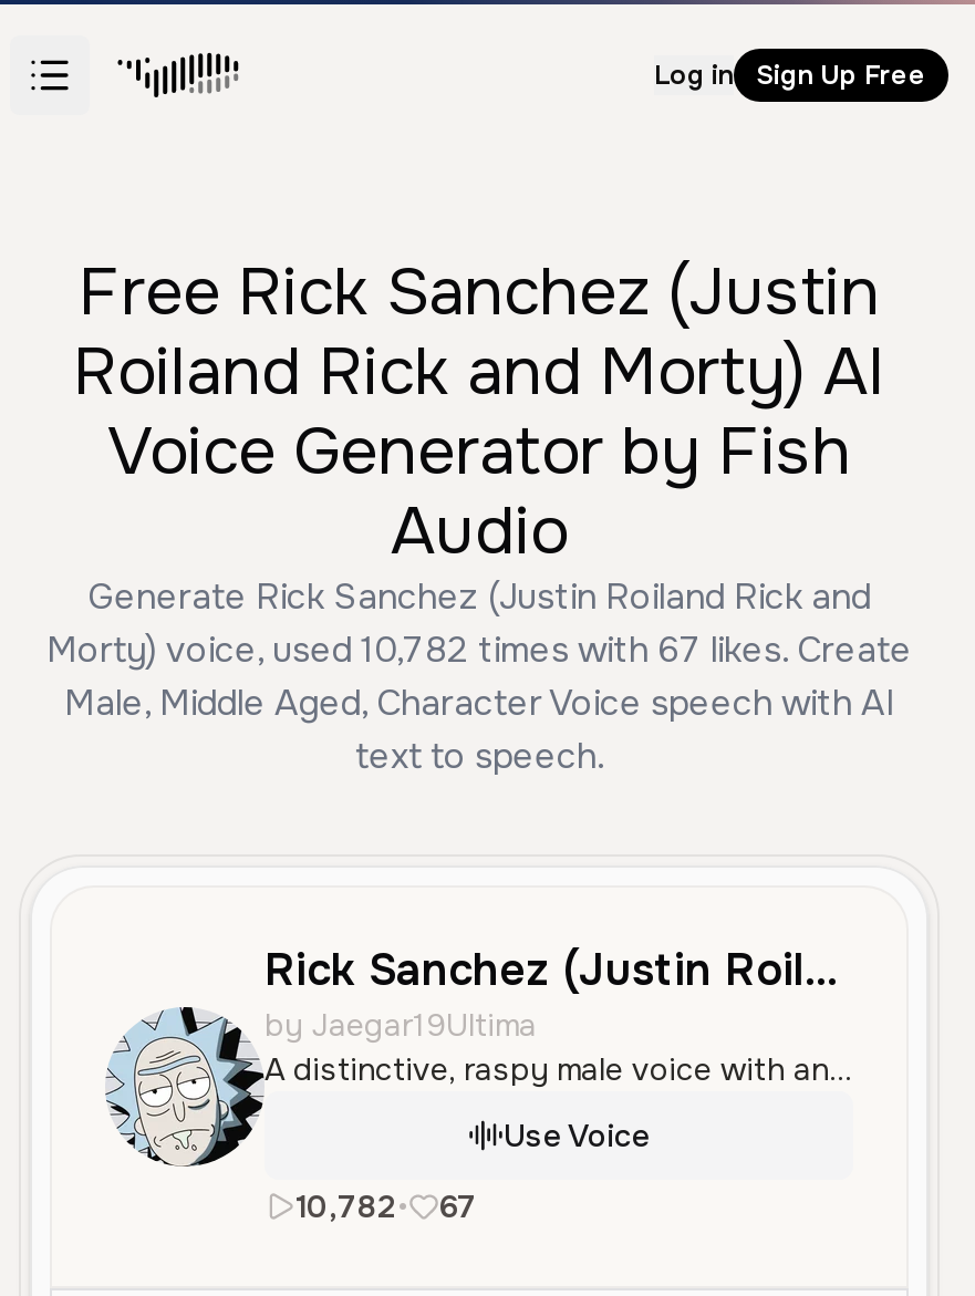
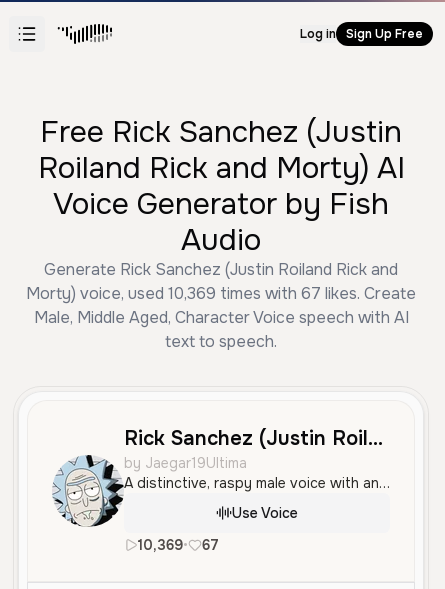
[46,626,912,673] Morty) voice, used 10,782 times with 67 likes. Create -> [26,283,416,304] Morty) voice, used 10,369 times with 67 likes. Create
[295,1186,408,1226] 10,782• -> [138,536,188,554] 10,369•

